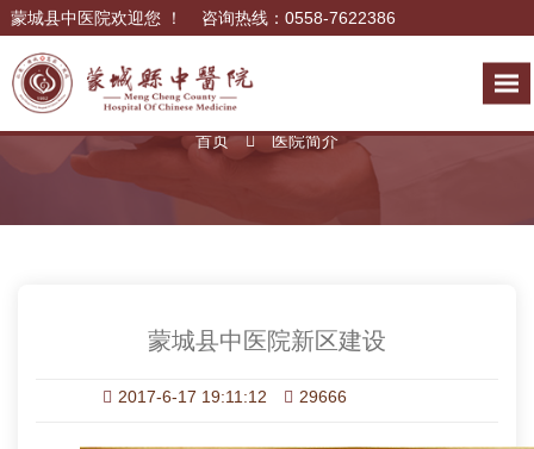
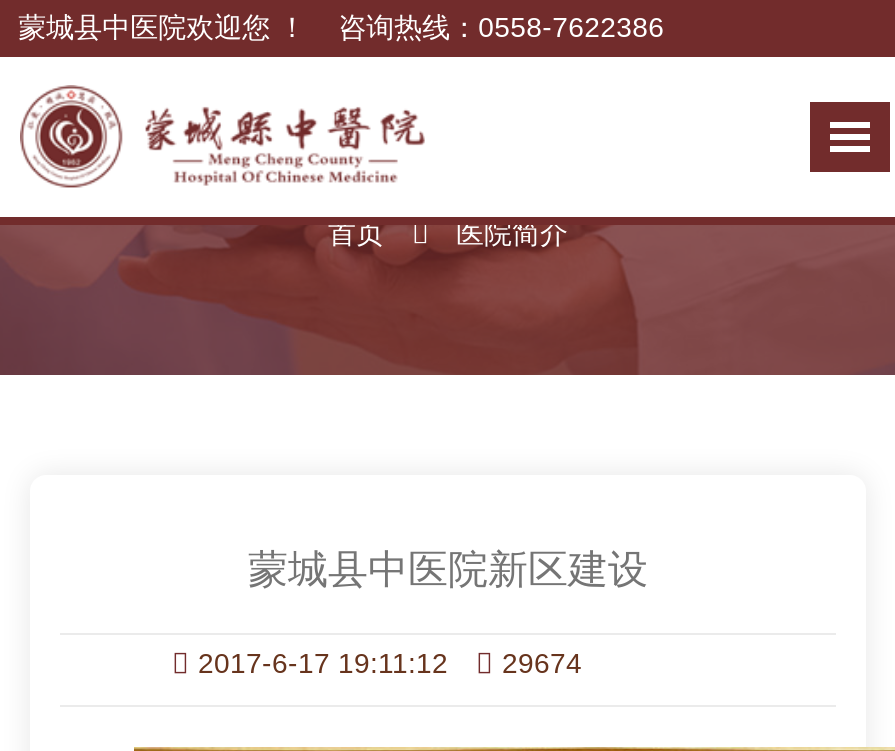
[118,387,347,406] 2017-6-17 19:11:12 29666 -> [198,647,582,679] 2017-6-17 19:11:12 29674

